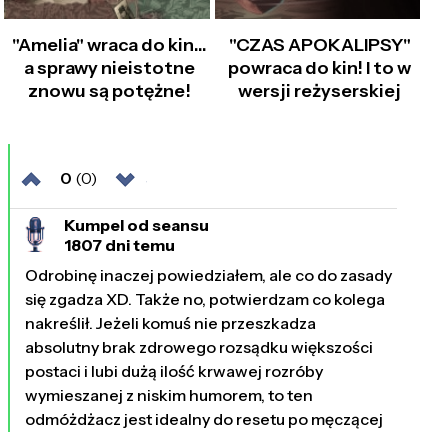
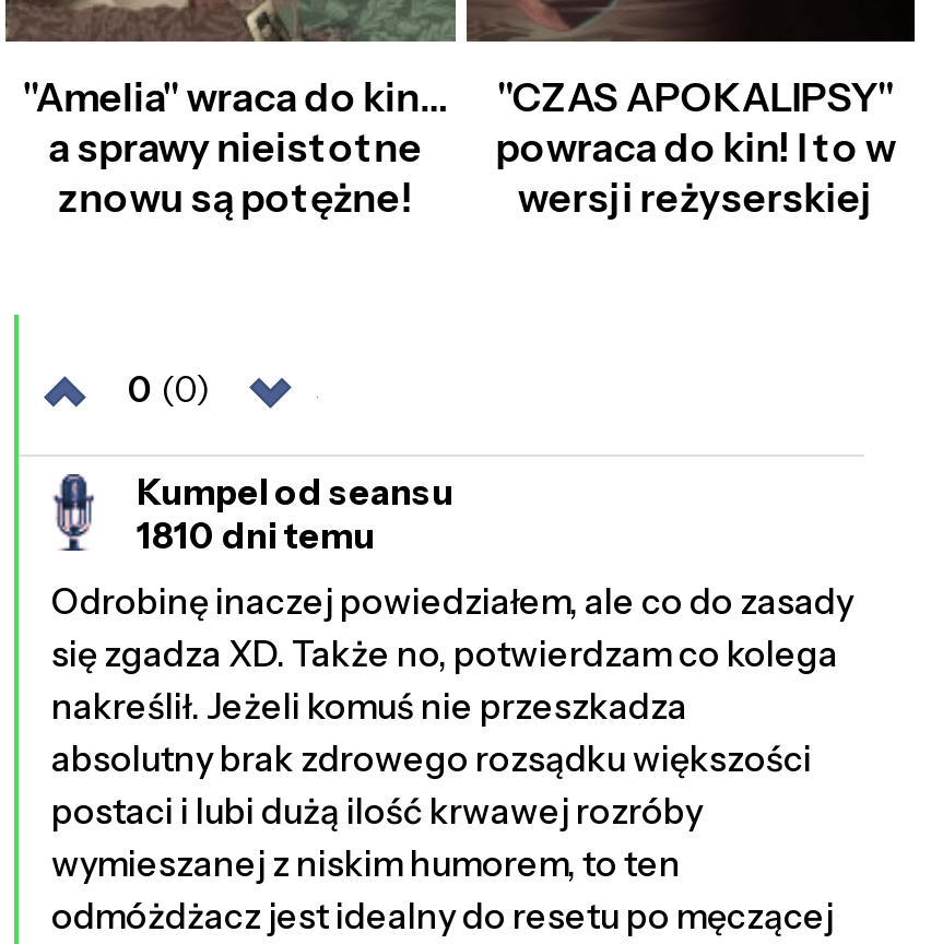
[64,235,175,255] 1807 dni temu -> [137,514,375,558] 1810 dni temu

